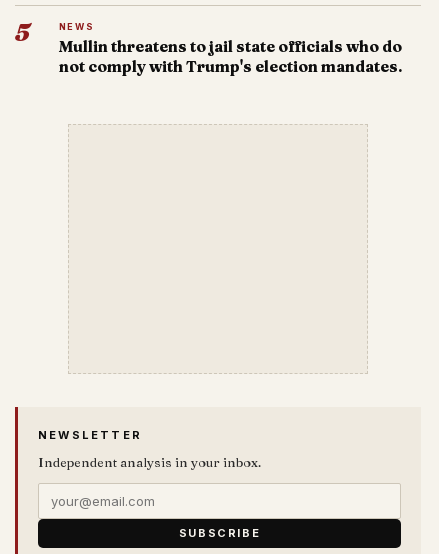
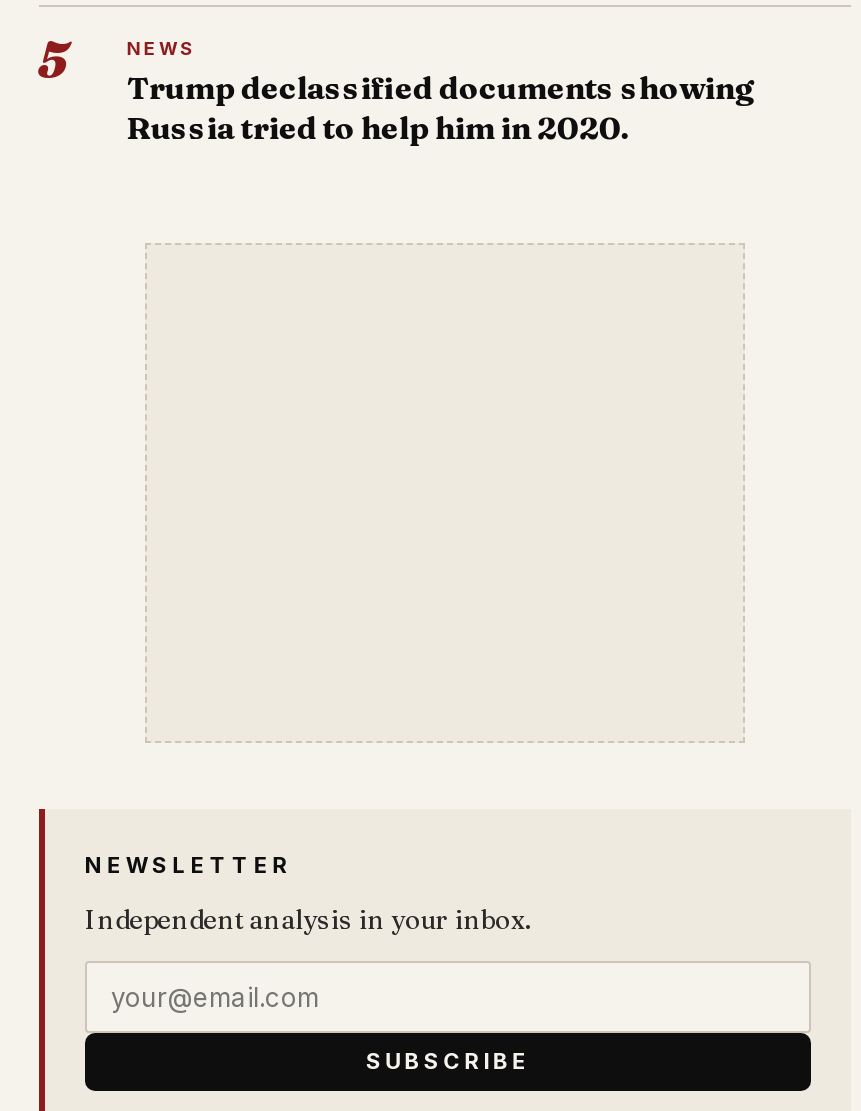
[59,37,402,76] Mullin threatens to jail state officials who do | not comply with Trump's election mandates. -> [127,69,755,147] Trump declassified documents showing | Russia tried to help him in 2020.

